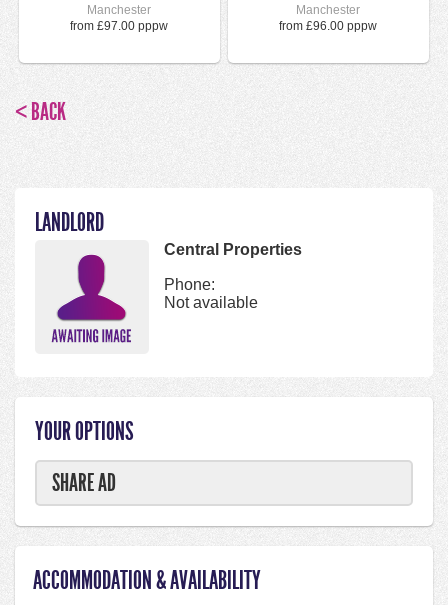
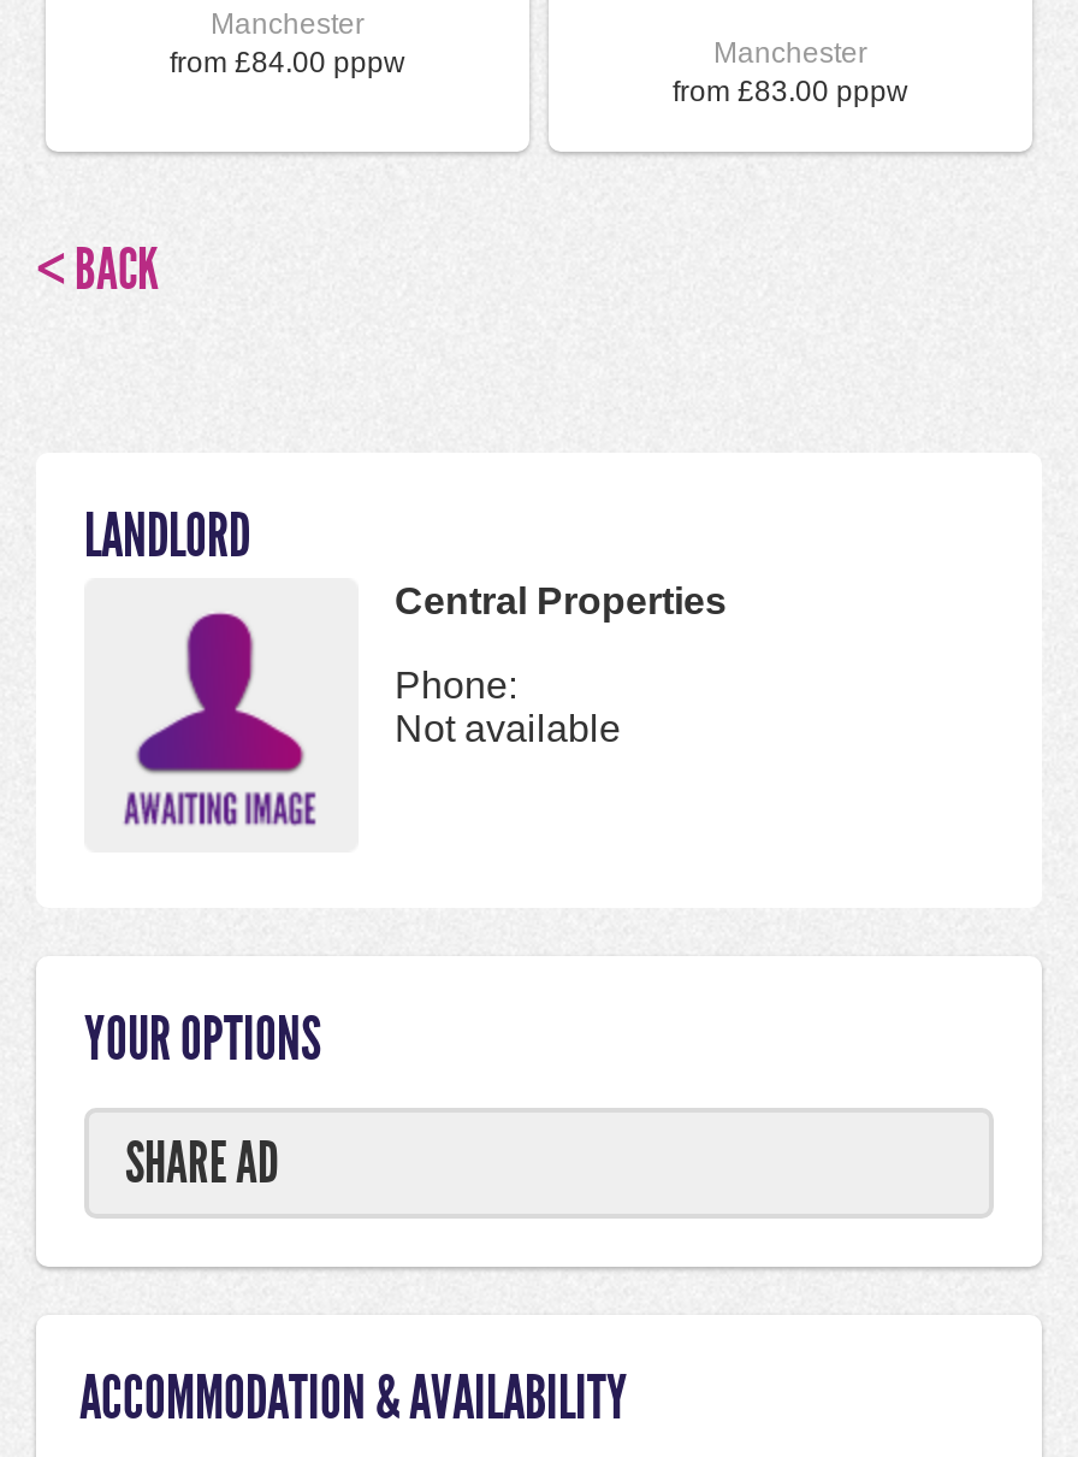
[70,19,168,33] from £97.00 pppw -> [170,46,405,80] from £84.00 pppw
[279,19,377,33] from £96.00 pppw -> [673,75,908,109] from £83.00 pppw

